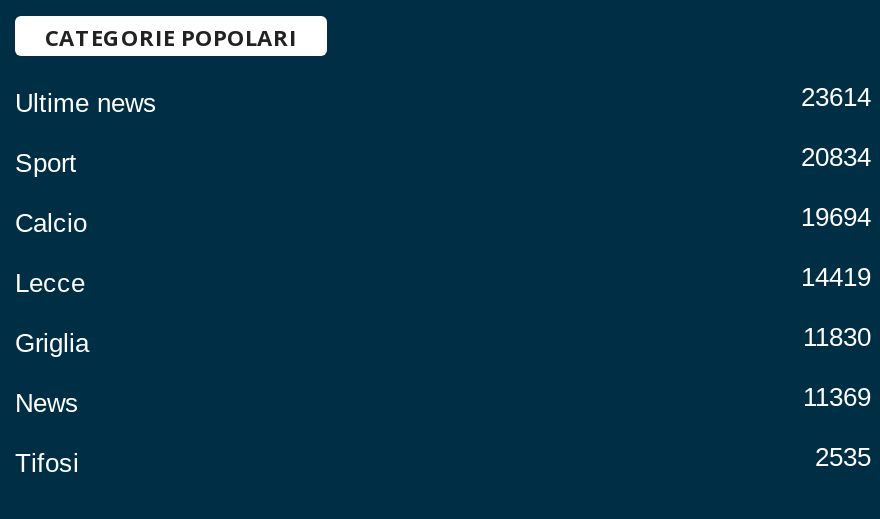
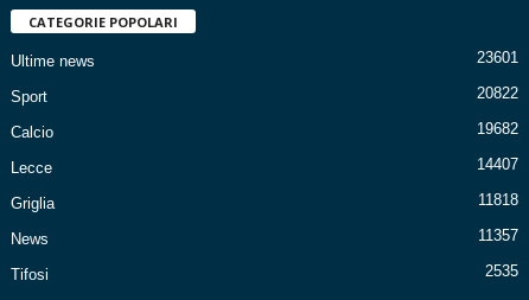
[801,82,871,112] 23614 -> [477,49,518,66] 23601
[801,142,871,172] 20834 -> [477,84,518,102] 20822
[801,202,871,232] 19694 -> [477,120,518,138] 19682
[801,262,871,292] 14419 -> [477,155,518,173] 14407
[803,322,871,352] 11830 -> [478,191,518,209] 11818
[803,382,871,412] 11369 -> [478,226,518,244] 11357

